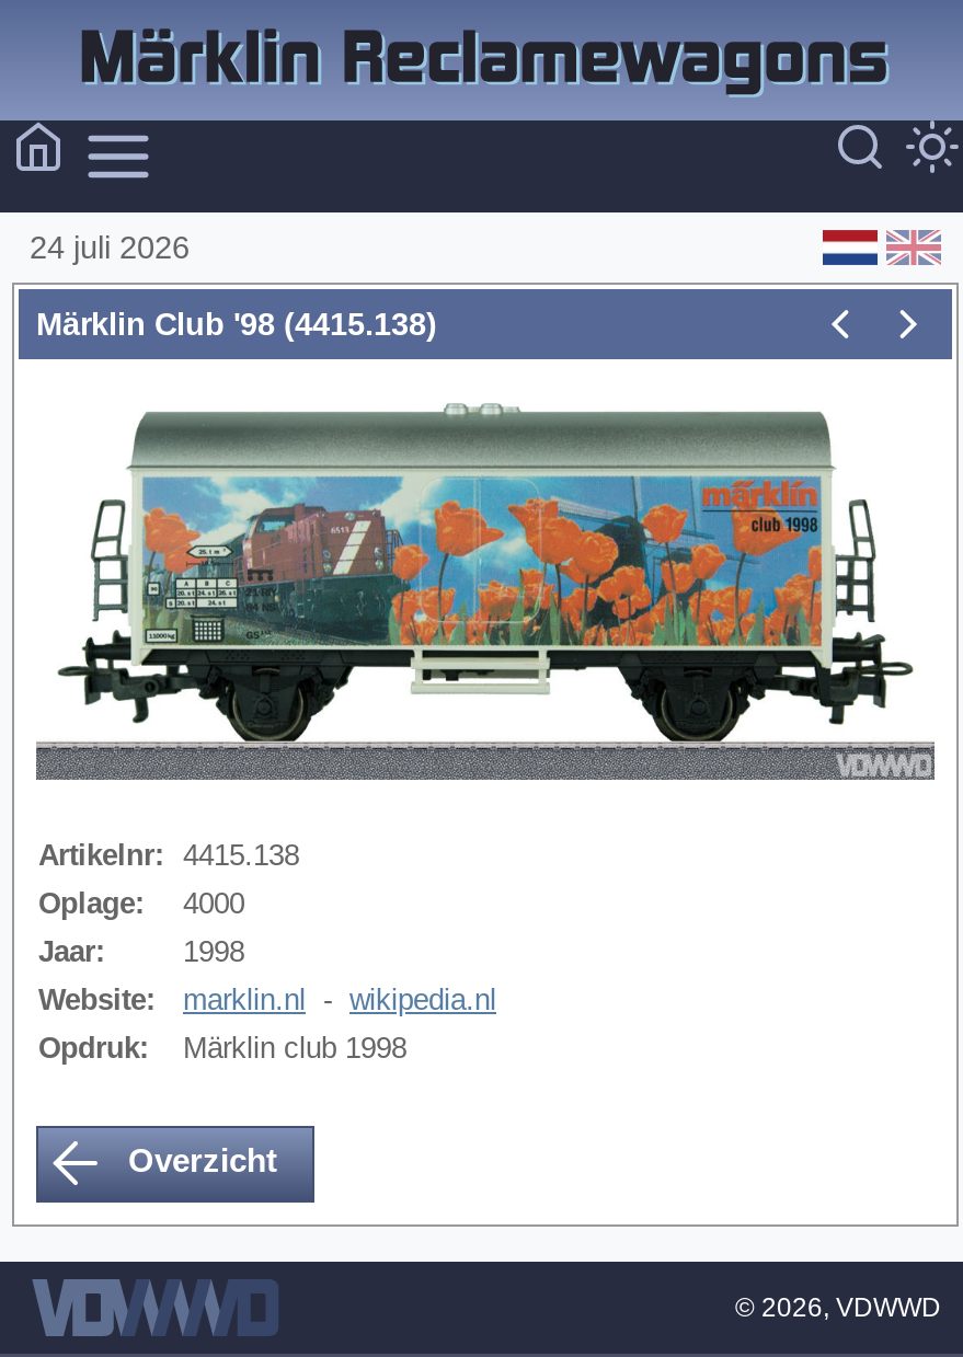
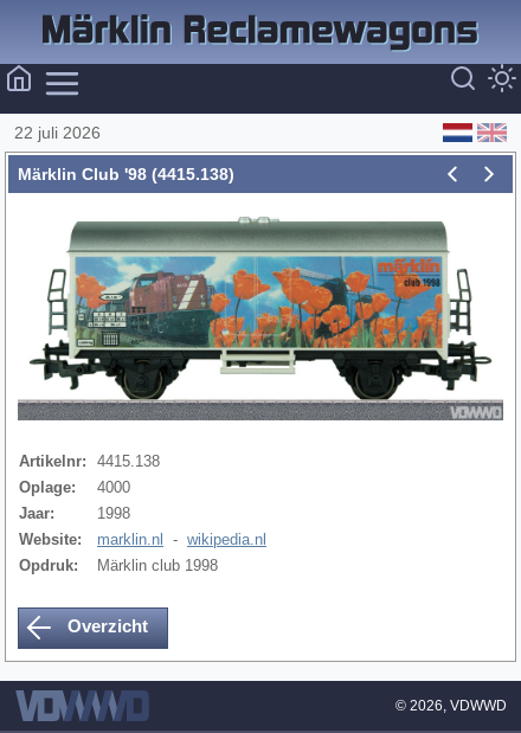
[30,229,190,264] 24 juli 2026 -> [14,123,101,142] 22 juli 2026

